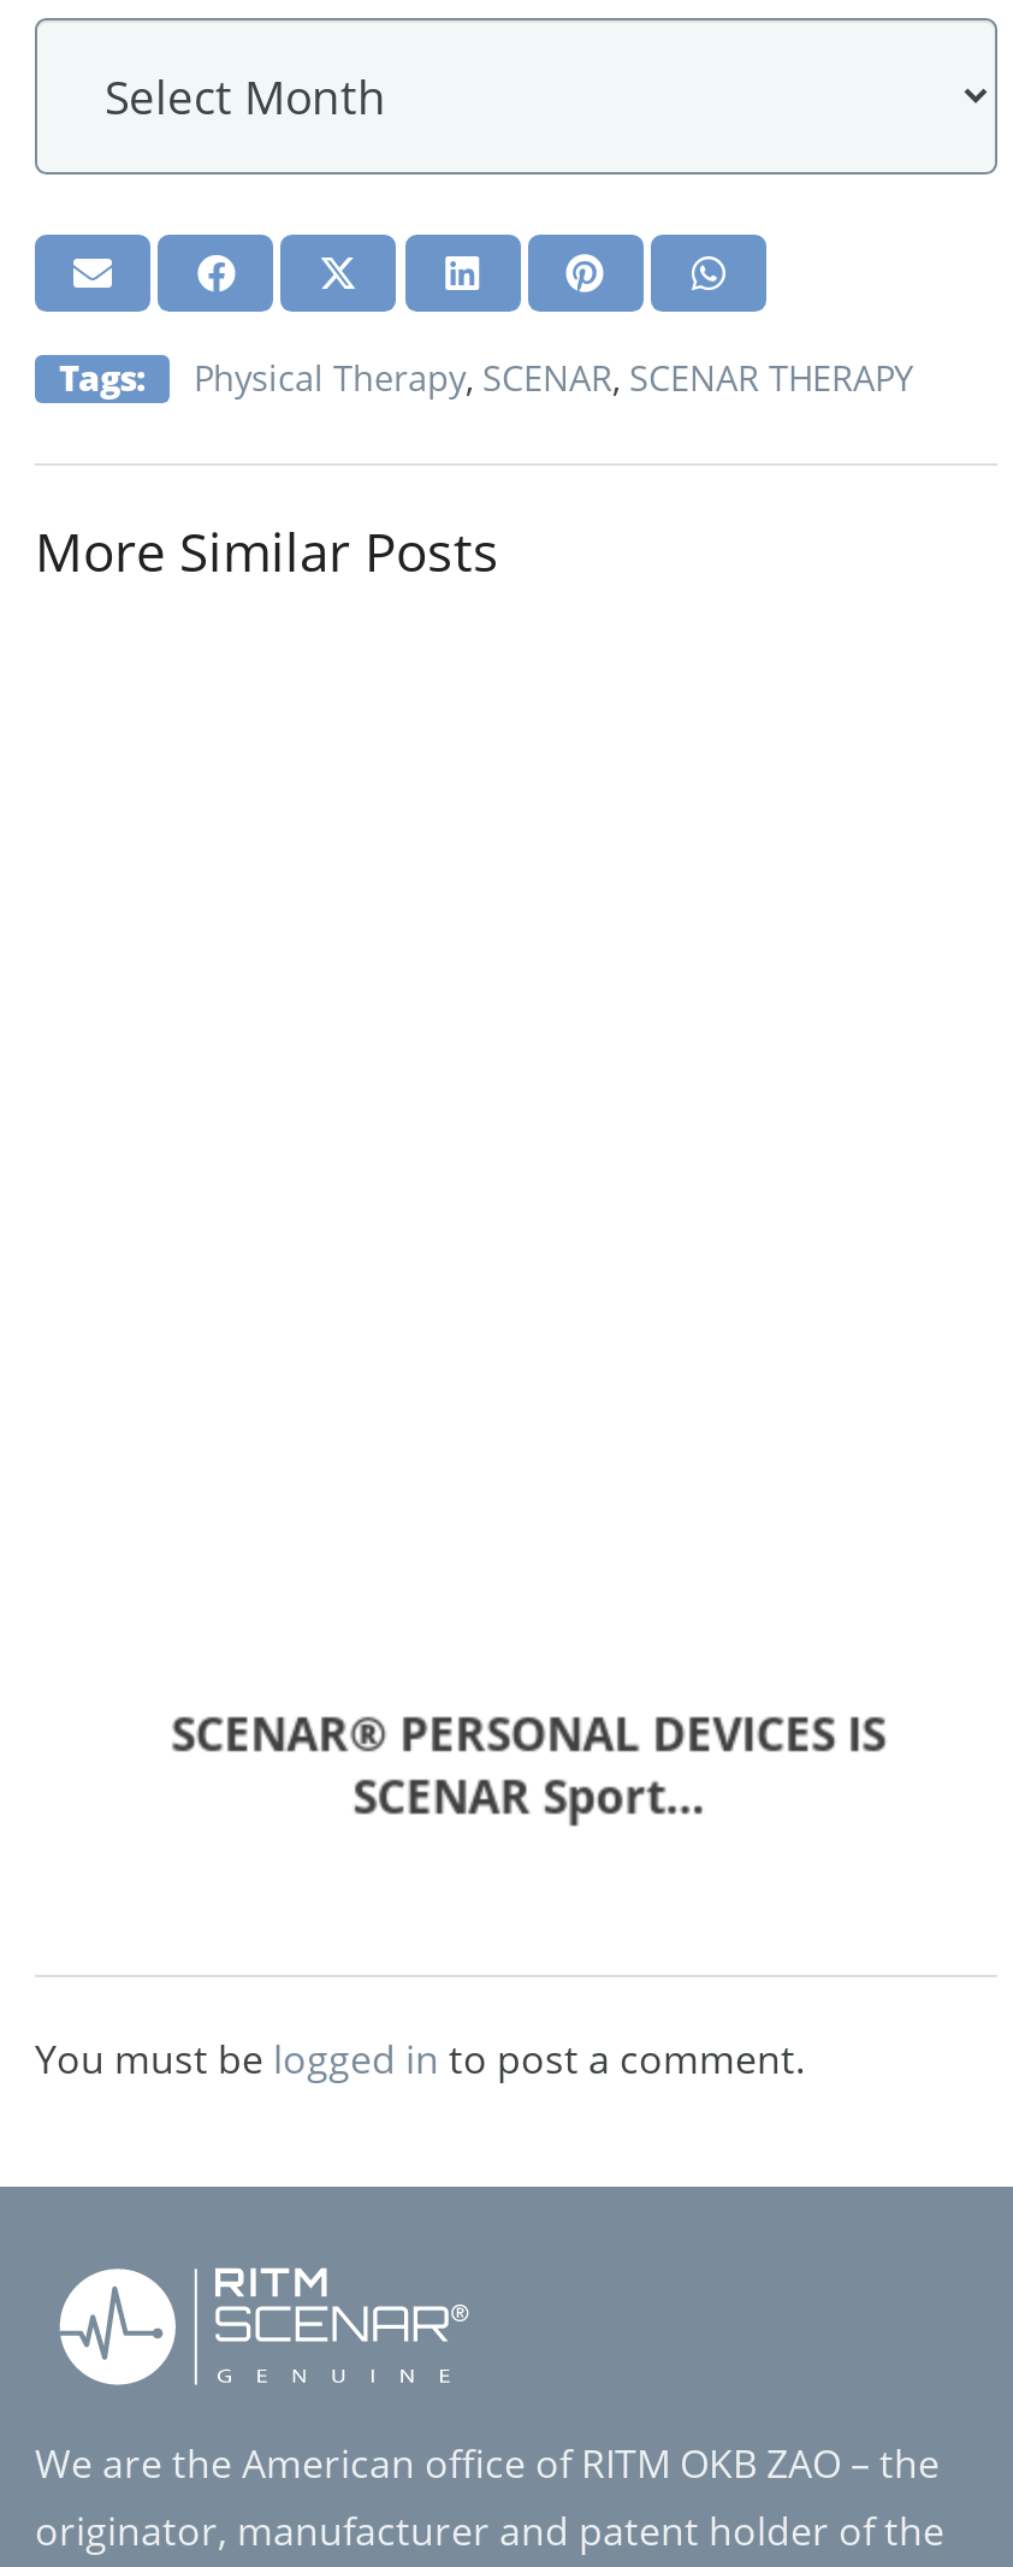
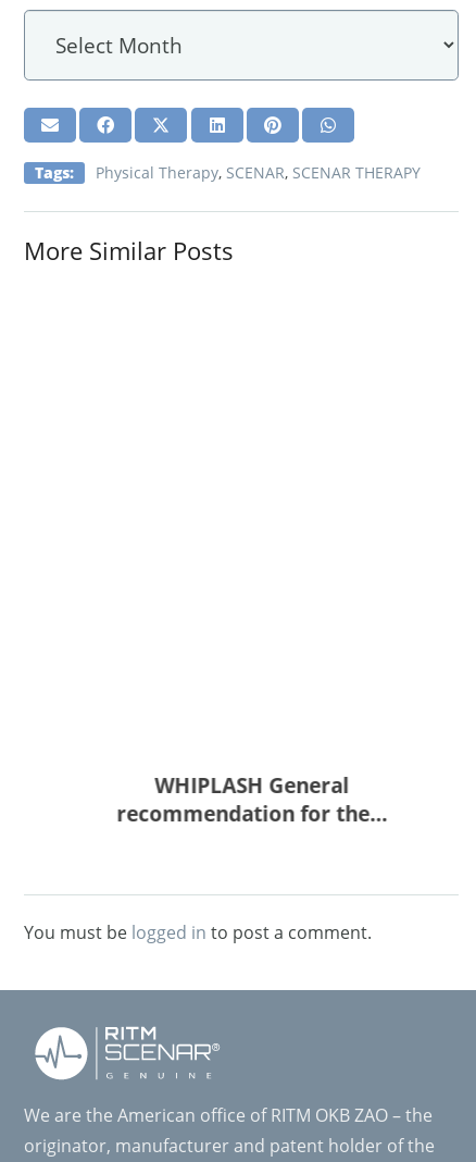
[159,1701,873,1829] SCENAR® PERSONAL DEVICES IS | SCENAR Sport… -> [106,771,377,828] WHIPLASH General | recommendation for the…

